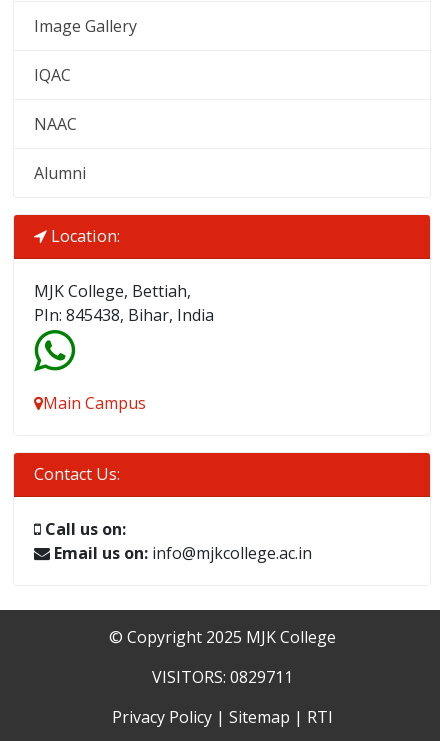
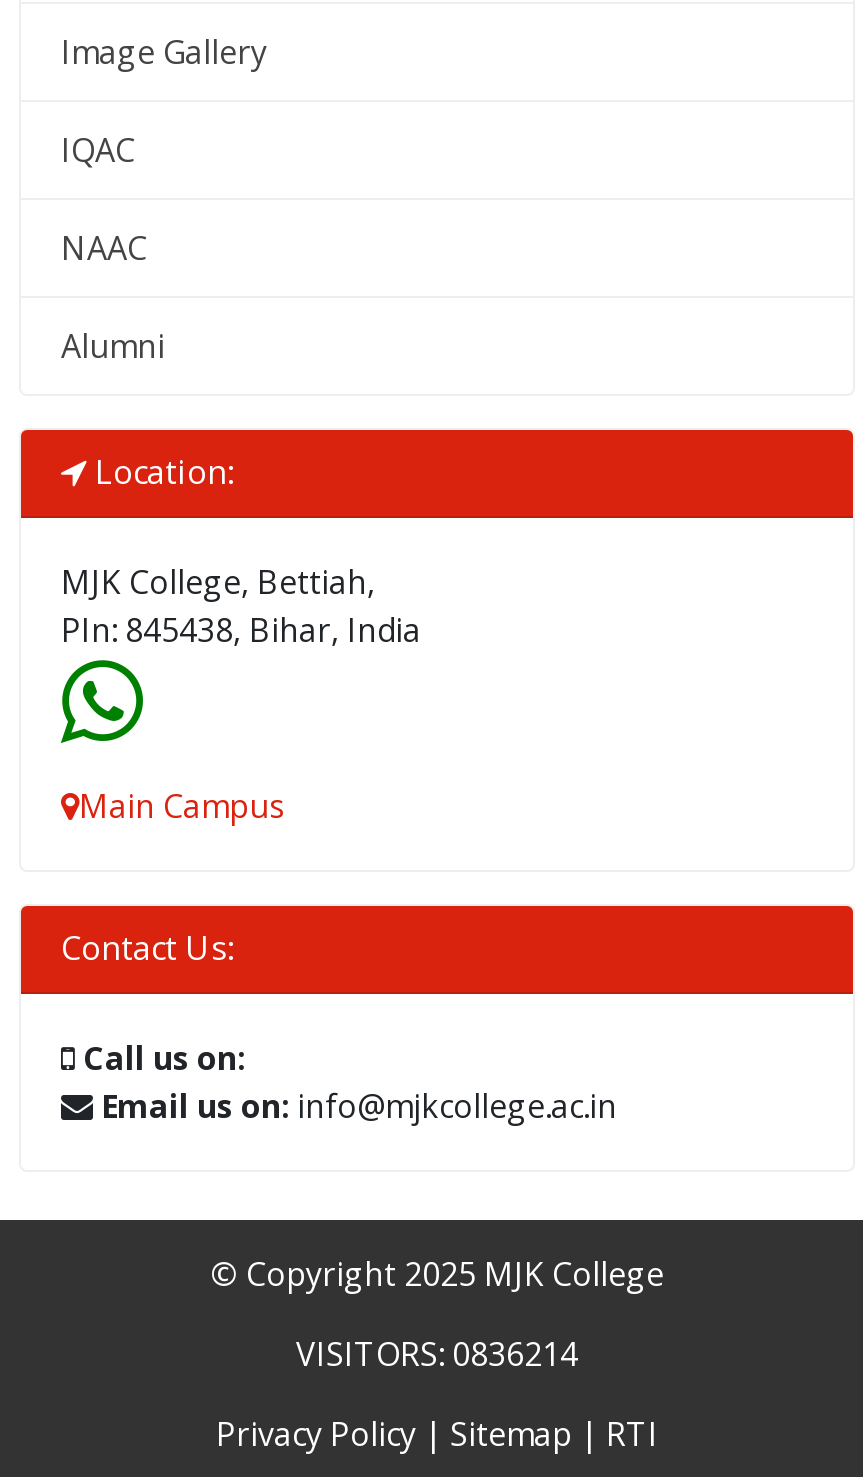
[151,666,292,688] VISITORS: 0829711 -> [296,1332,578,1376] VISITORS: 0836214

